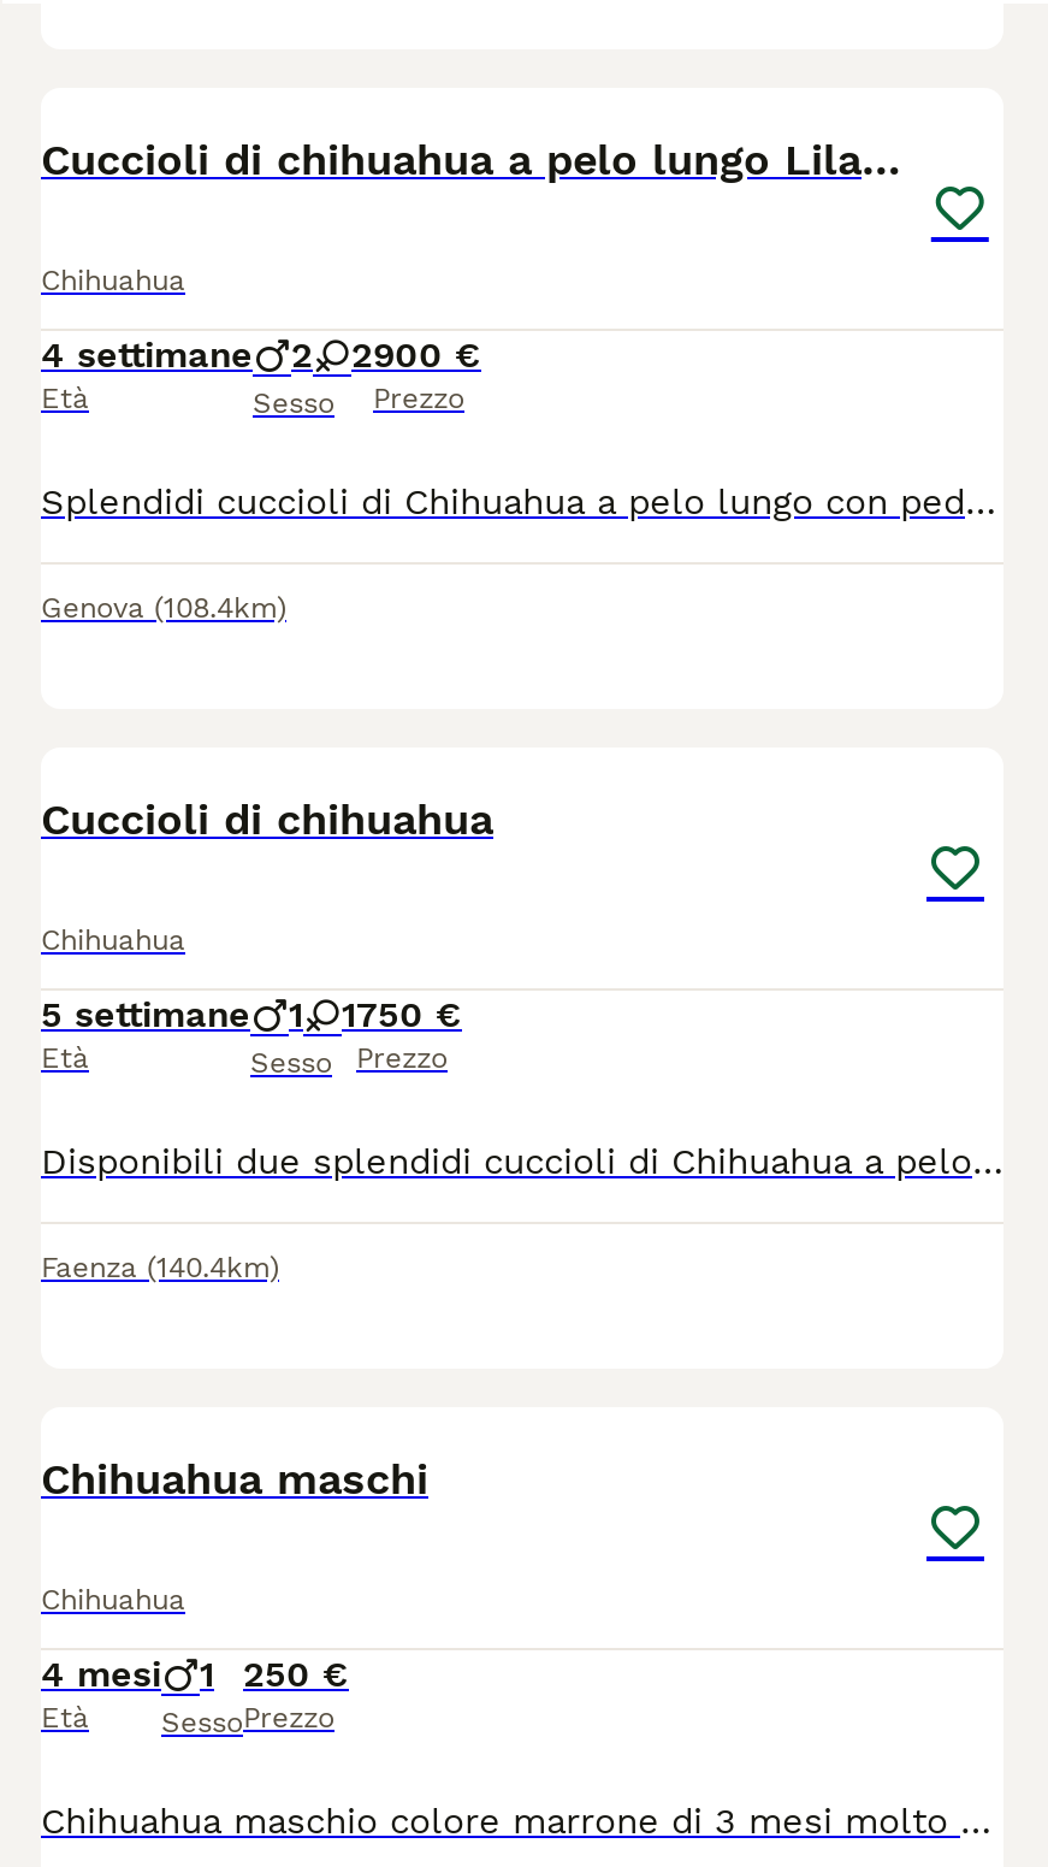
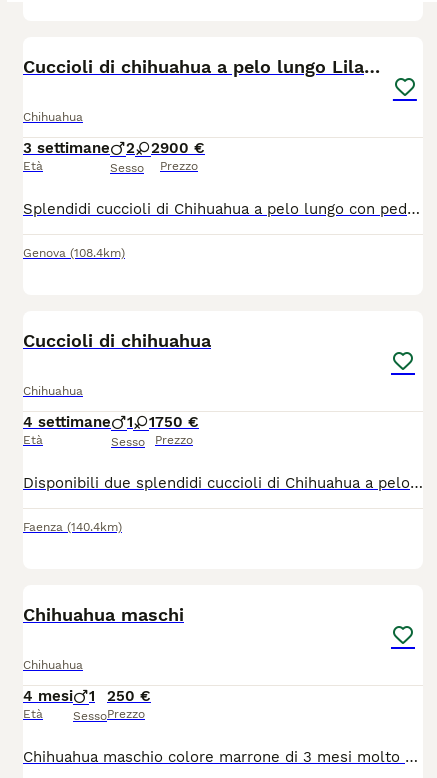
[41,333,481,377] 4 settimane 2 2 900 € -> [23,139,205,157] 3 settimane 2 2 900 €
[41,993,250,1036] 5 settimane -> [23,413,111,431] 4 settimane

